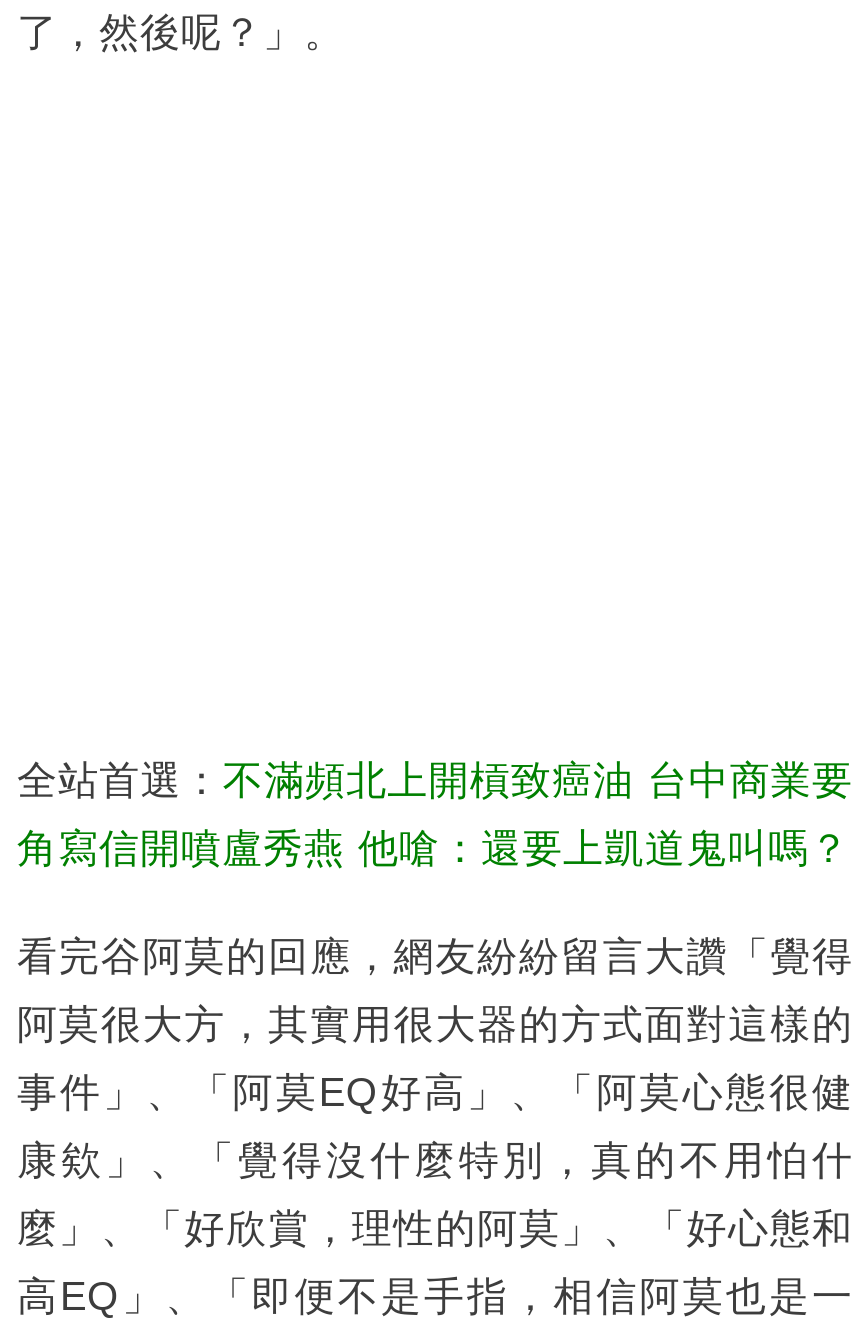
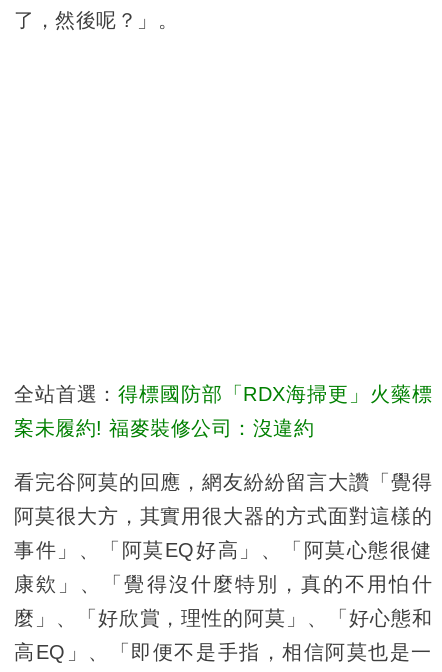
[17,758,853,802] 全站首選：不滿頻北上開槓致癌油 台中商業要 -> [14,383,432,405] 全站首選：得標國防部「RDX海掃更」火藥標
[17,826,850,870] 角寫信開噴盧秀燕 他嗆：還要上凱道鬼叫嗎？ -> [14,417,314,439] 案未履約! 福麥裝修公司：沒違約

